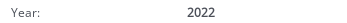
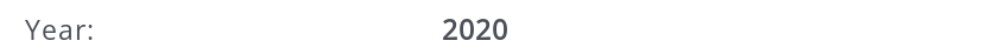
[186,3,214,19] 2022 -> [442,8,508,46] 2020

